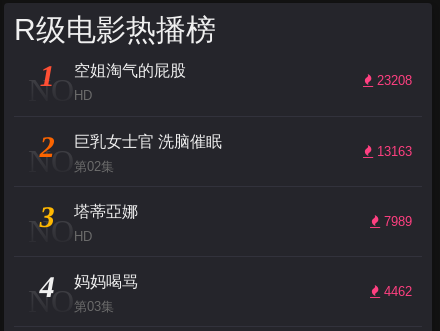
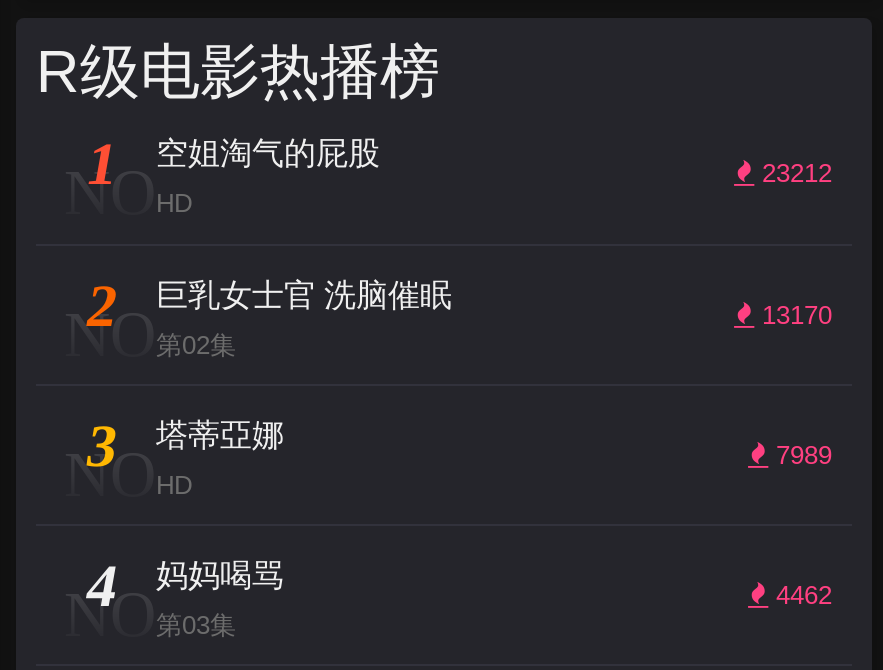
[373,73,412,88] 23208 -> [754,158,832,188] 23212
[373,144,412,159] 13163 -> [754,300,832,330] 13170

